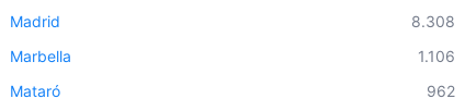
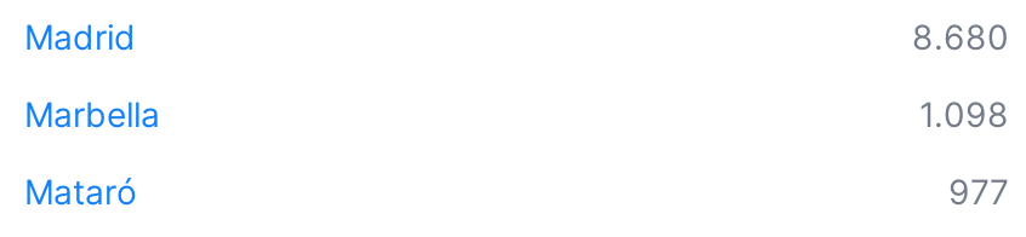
[411,12,455,30] 8.308 -> [912,15,1009,56] 8.680
[418,46,455,65] 1.106 -> [919,92,1009,133] 1.098
[427,81,455,100] 962 -> [948,170,1009,211] 977

